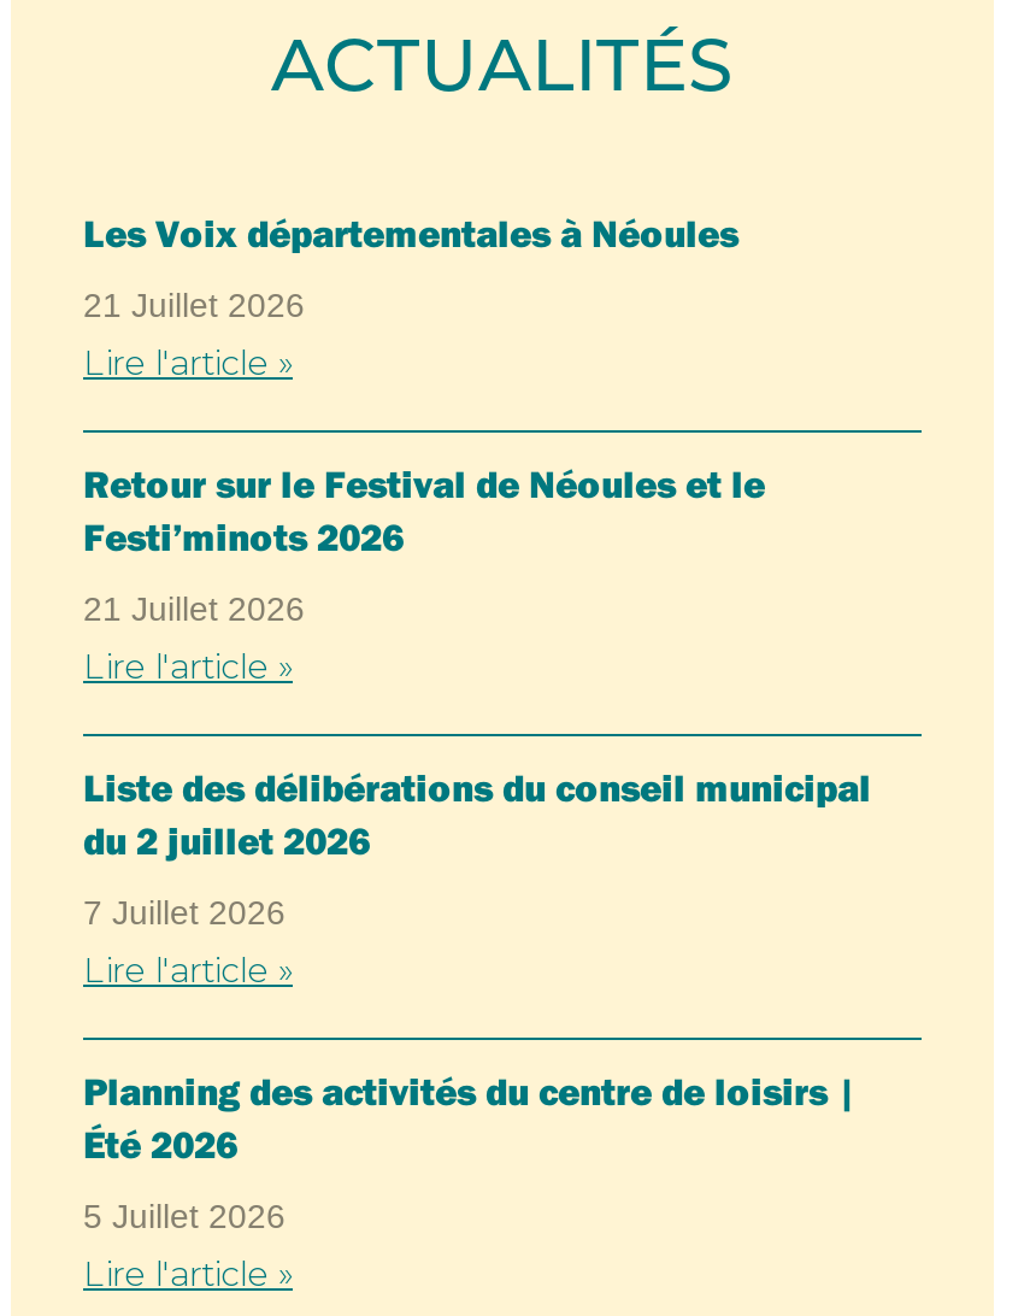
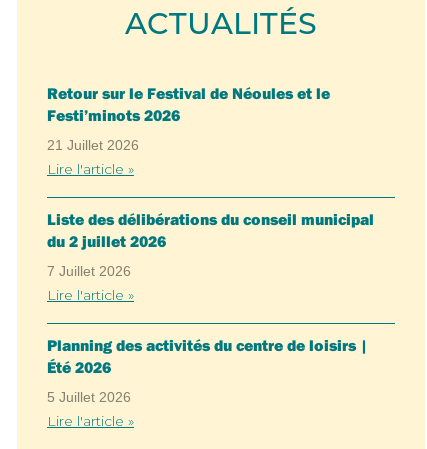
[83,210,738,386] Les Voix départementales à Néoules | 21 Juillet 2026 | Lire l'article » -> none

